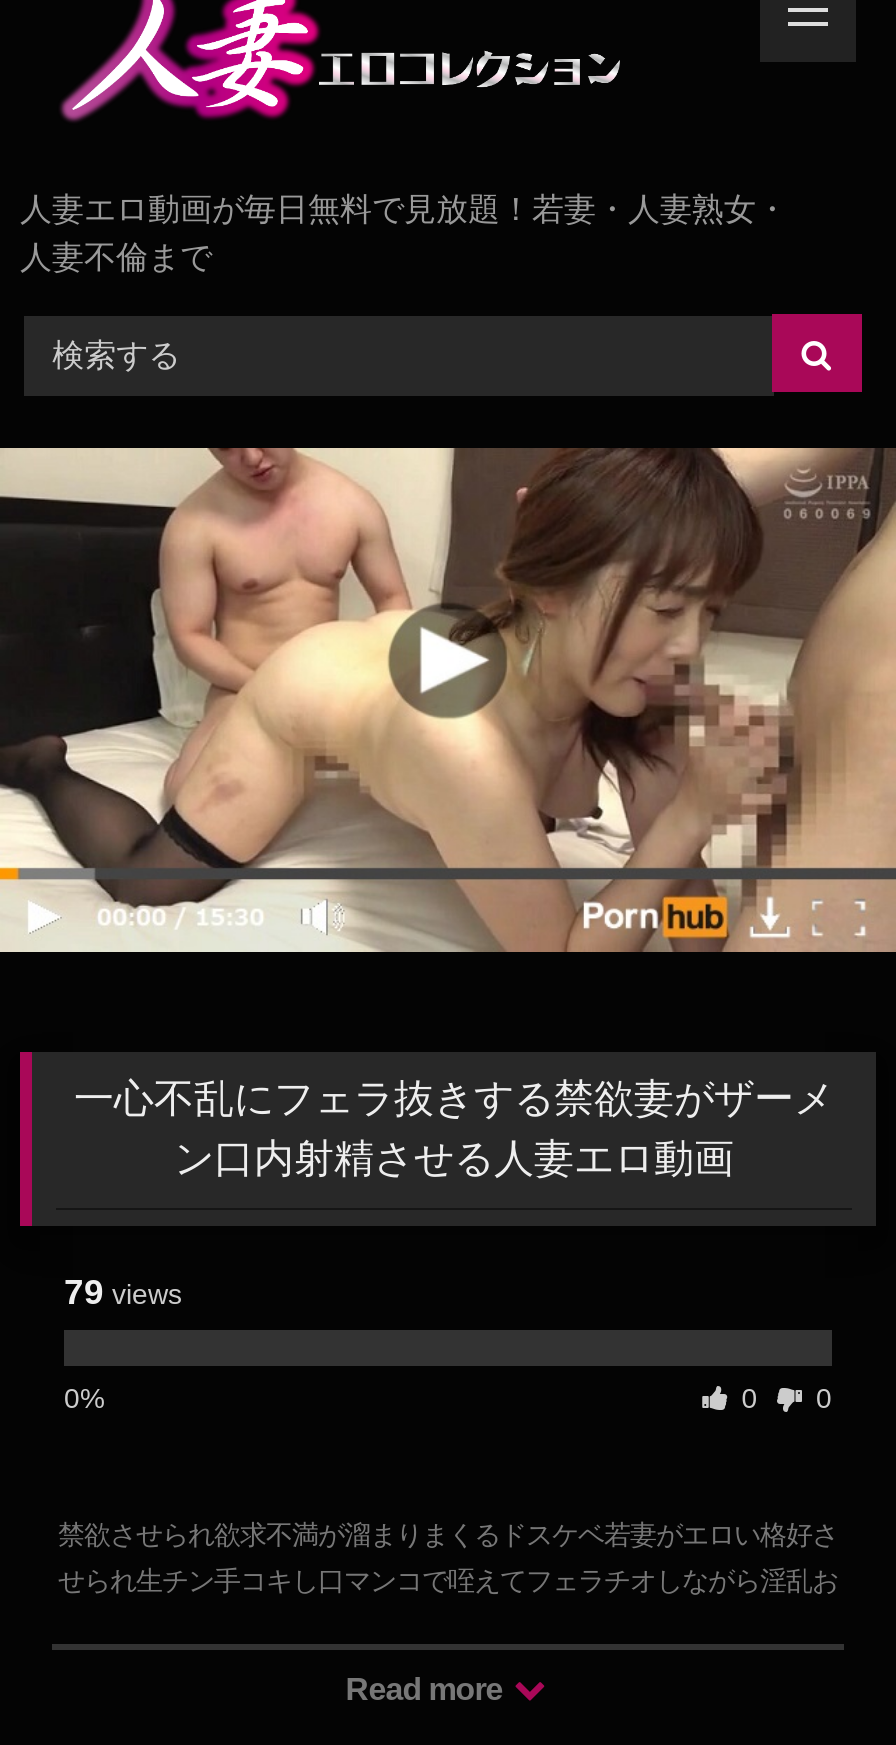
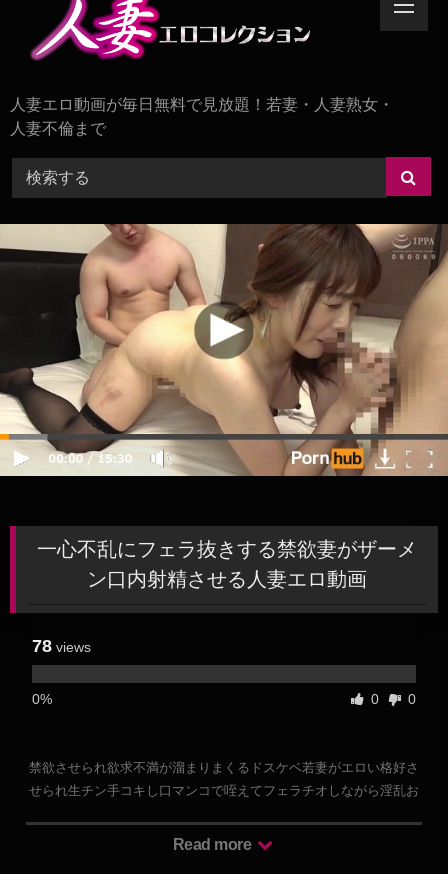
[64,1273,182,1313] 79 views -> [32,636,91,656] 78 views

